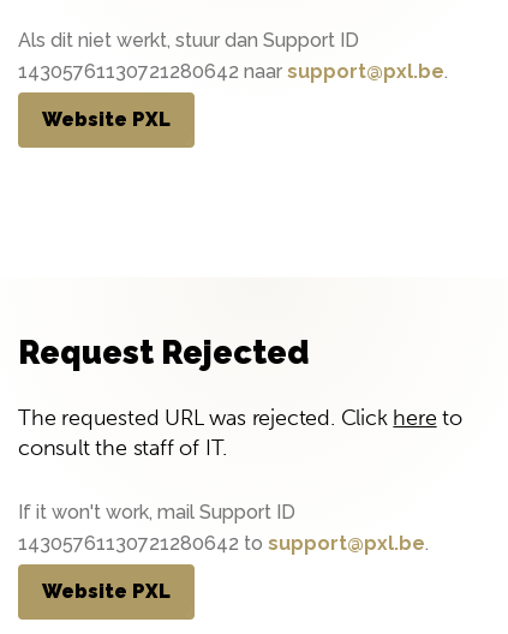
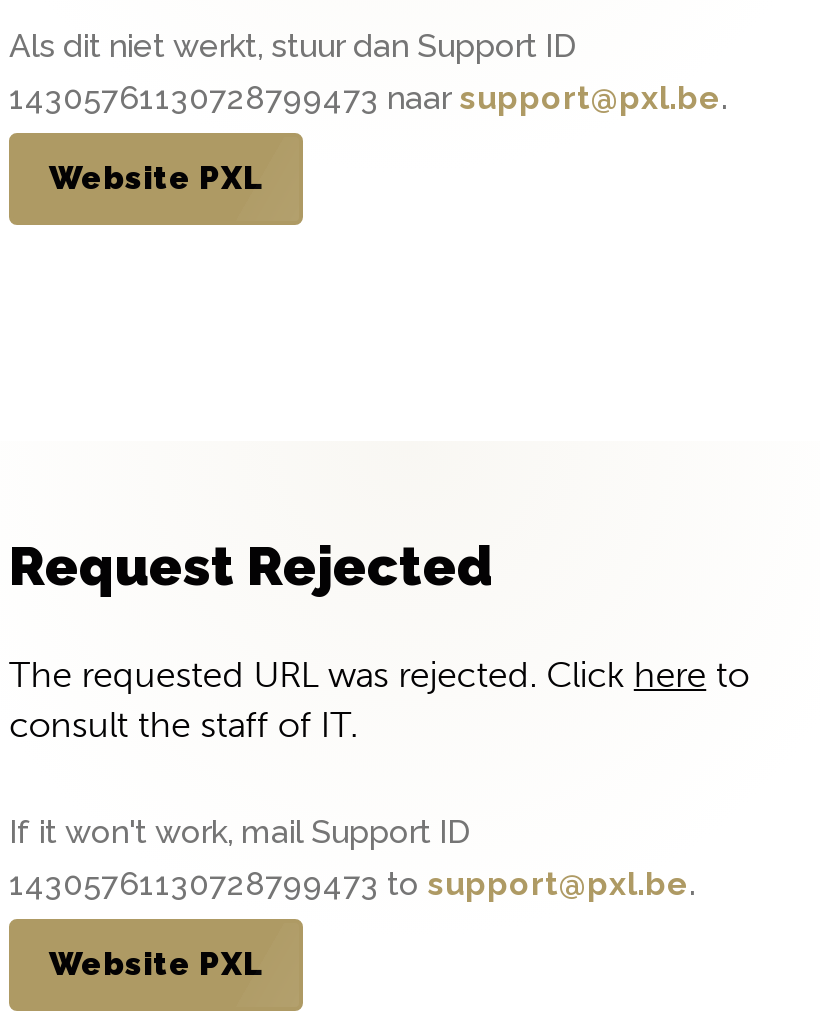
[18,60,448,83] 14305761130721280642 naar support@pxl.be. -> [9,79,727,117] 14305761130728799473 naar support@pxl.be.
[18,532,429,555] 14305761130721280642 to support@pxl.be. -> [9,865,695,903] 14305761130728799473 to support@pxl.be.

